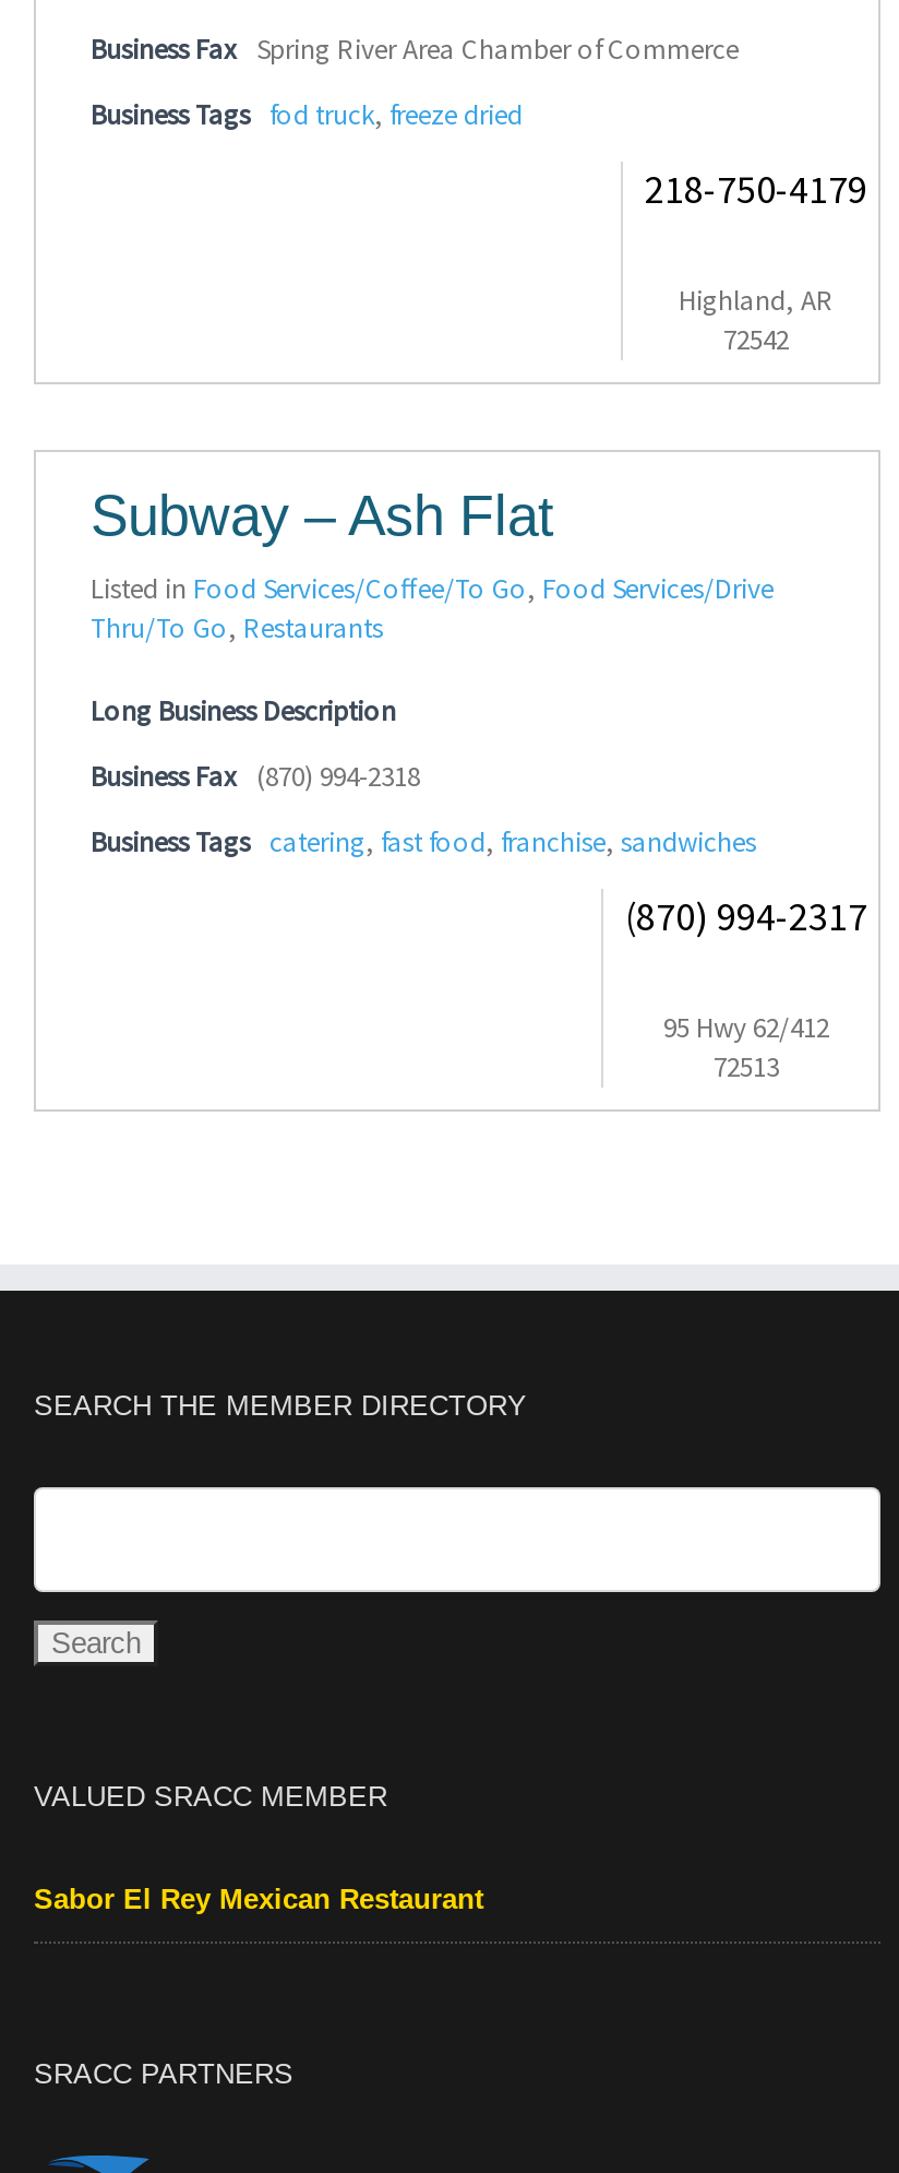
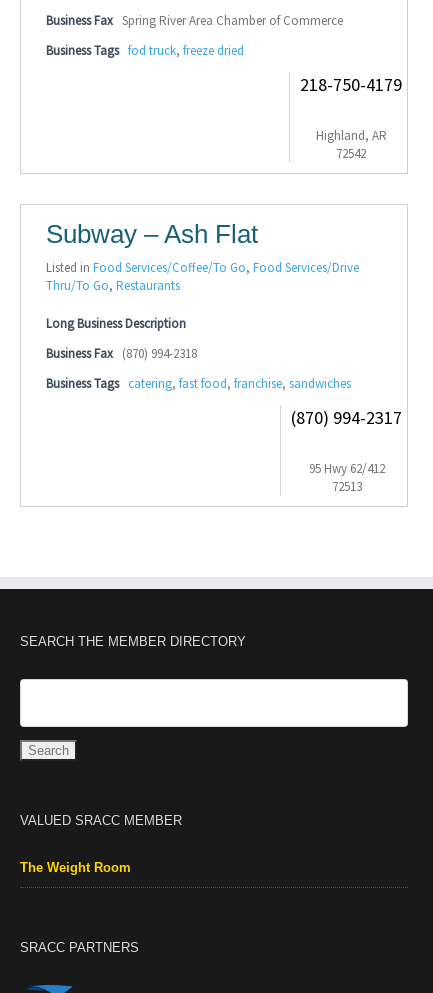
[34,1883,483,1916] Sabor El Rey Mexican Restaurant -> [20,860,131,875] The Weight Room

